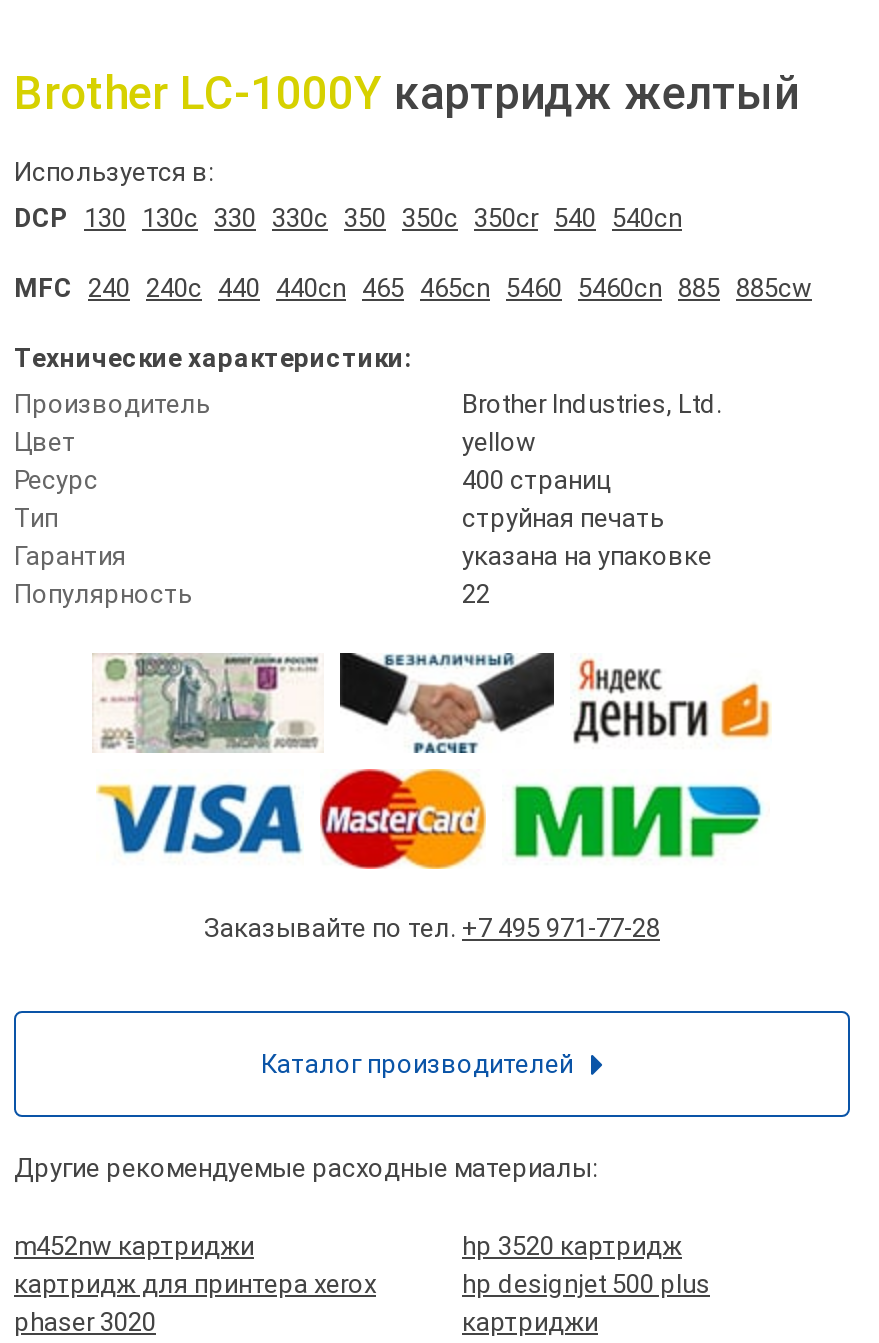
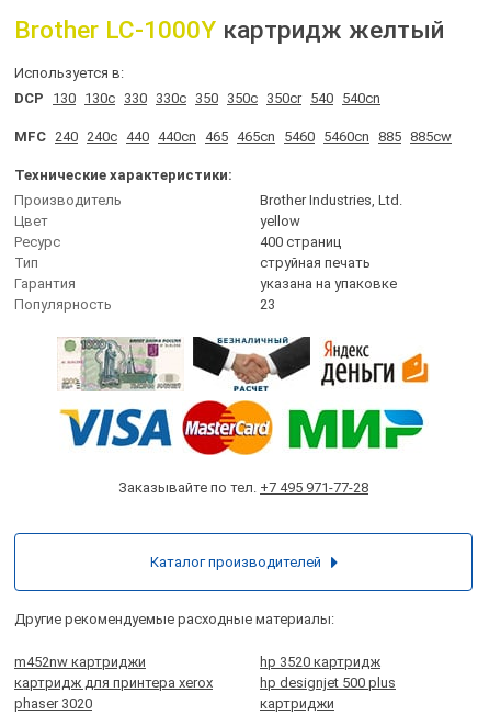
[462,579,490,609] 22 -> [260,296,275,313] 23

